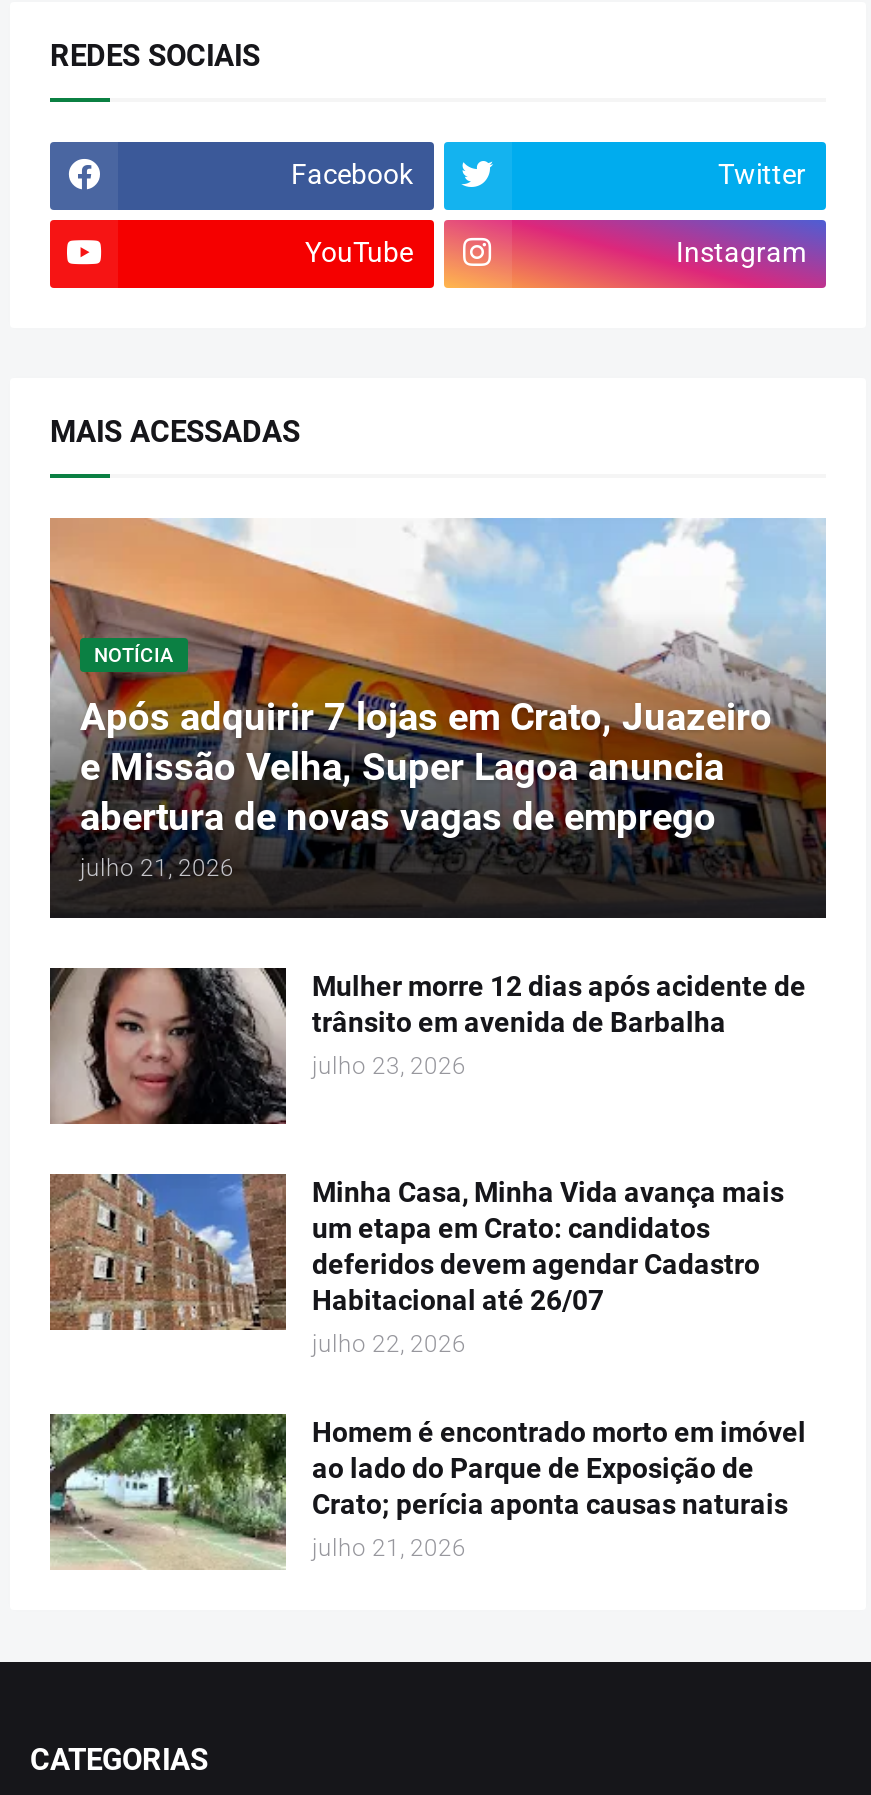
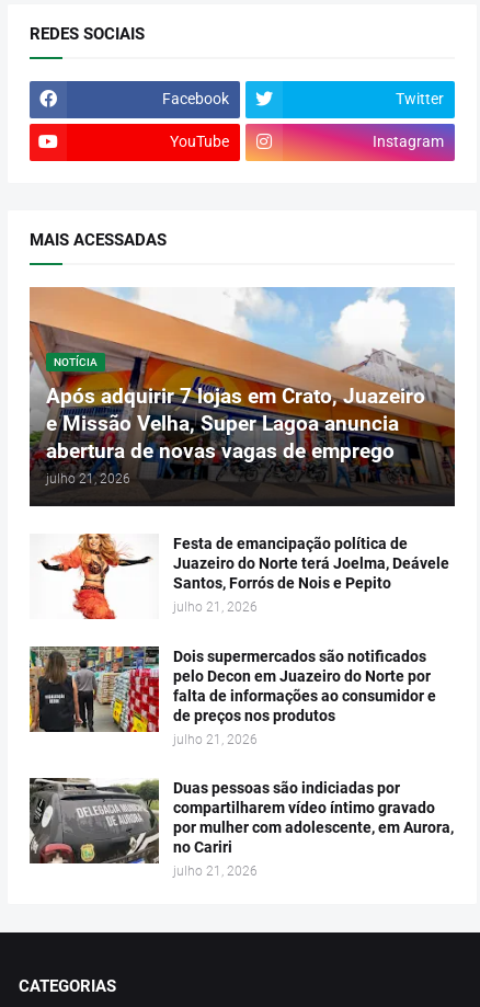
[48,966,806,1126] [image] | Mulher morre 12 dias após acidente de | trânsito em avenida de Barbalha | julho 23, 2026 -> [30,533,449,620] [image] | Festa de emancipação política de | Juazeiro do Norte terá Joelma, Deávele | Santos, Forrós de Nois e Pepito | julho 21, 2026
[50,1172,784,1358] [image] | Minha Casa, Minha Vida avança mais | um etapa em Crato: candidatos | deferidos devem agendar Cadastro | Habitacional até 26/07 | julho 22, 2026 -> [30,645,436,747] [image] | Dois supermercados são notificados | pelo Decon em Juazeiro do Norte por | falta de informações ao consumidor e | de preços nos produtos | julho 21, 2026
[50,1412,806,1570] [image] | Homem é encontrado morto em imóvel | ao lado do Parque de Exposição de | Crato; perícia aponta causas naturais -> [30,777,454,881] [image] | Duas pessoas são indiciadas por | compartilharem vídeo íntimo gravado | por mulher com adolescente, em Aurora, | no Cariri

